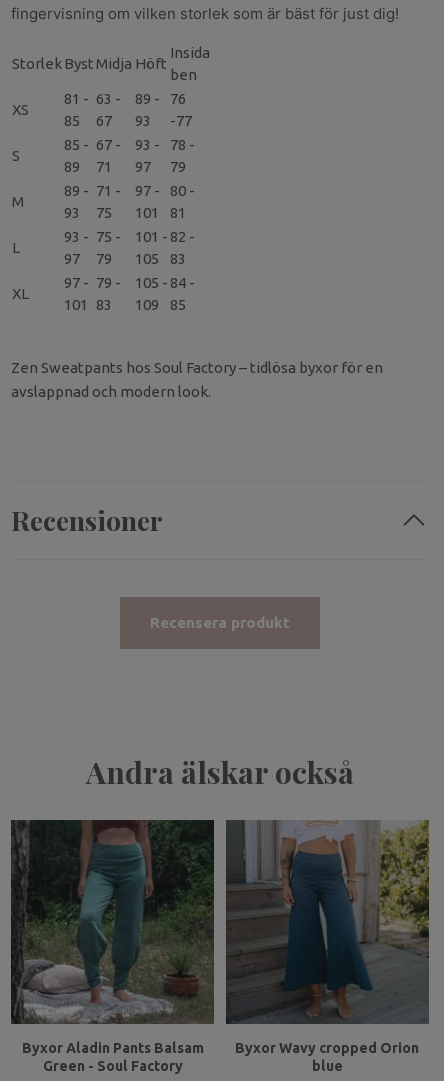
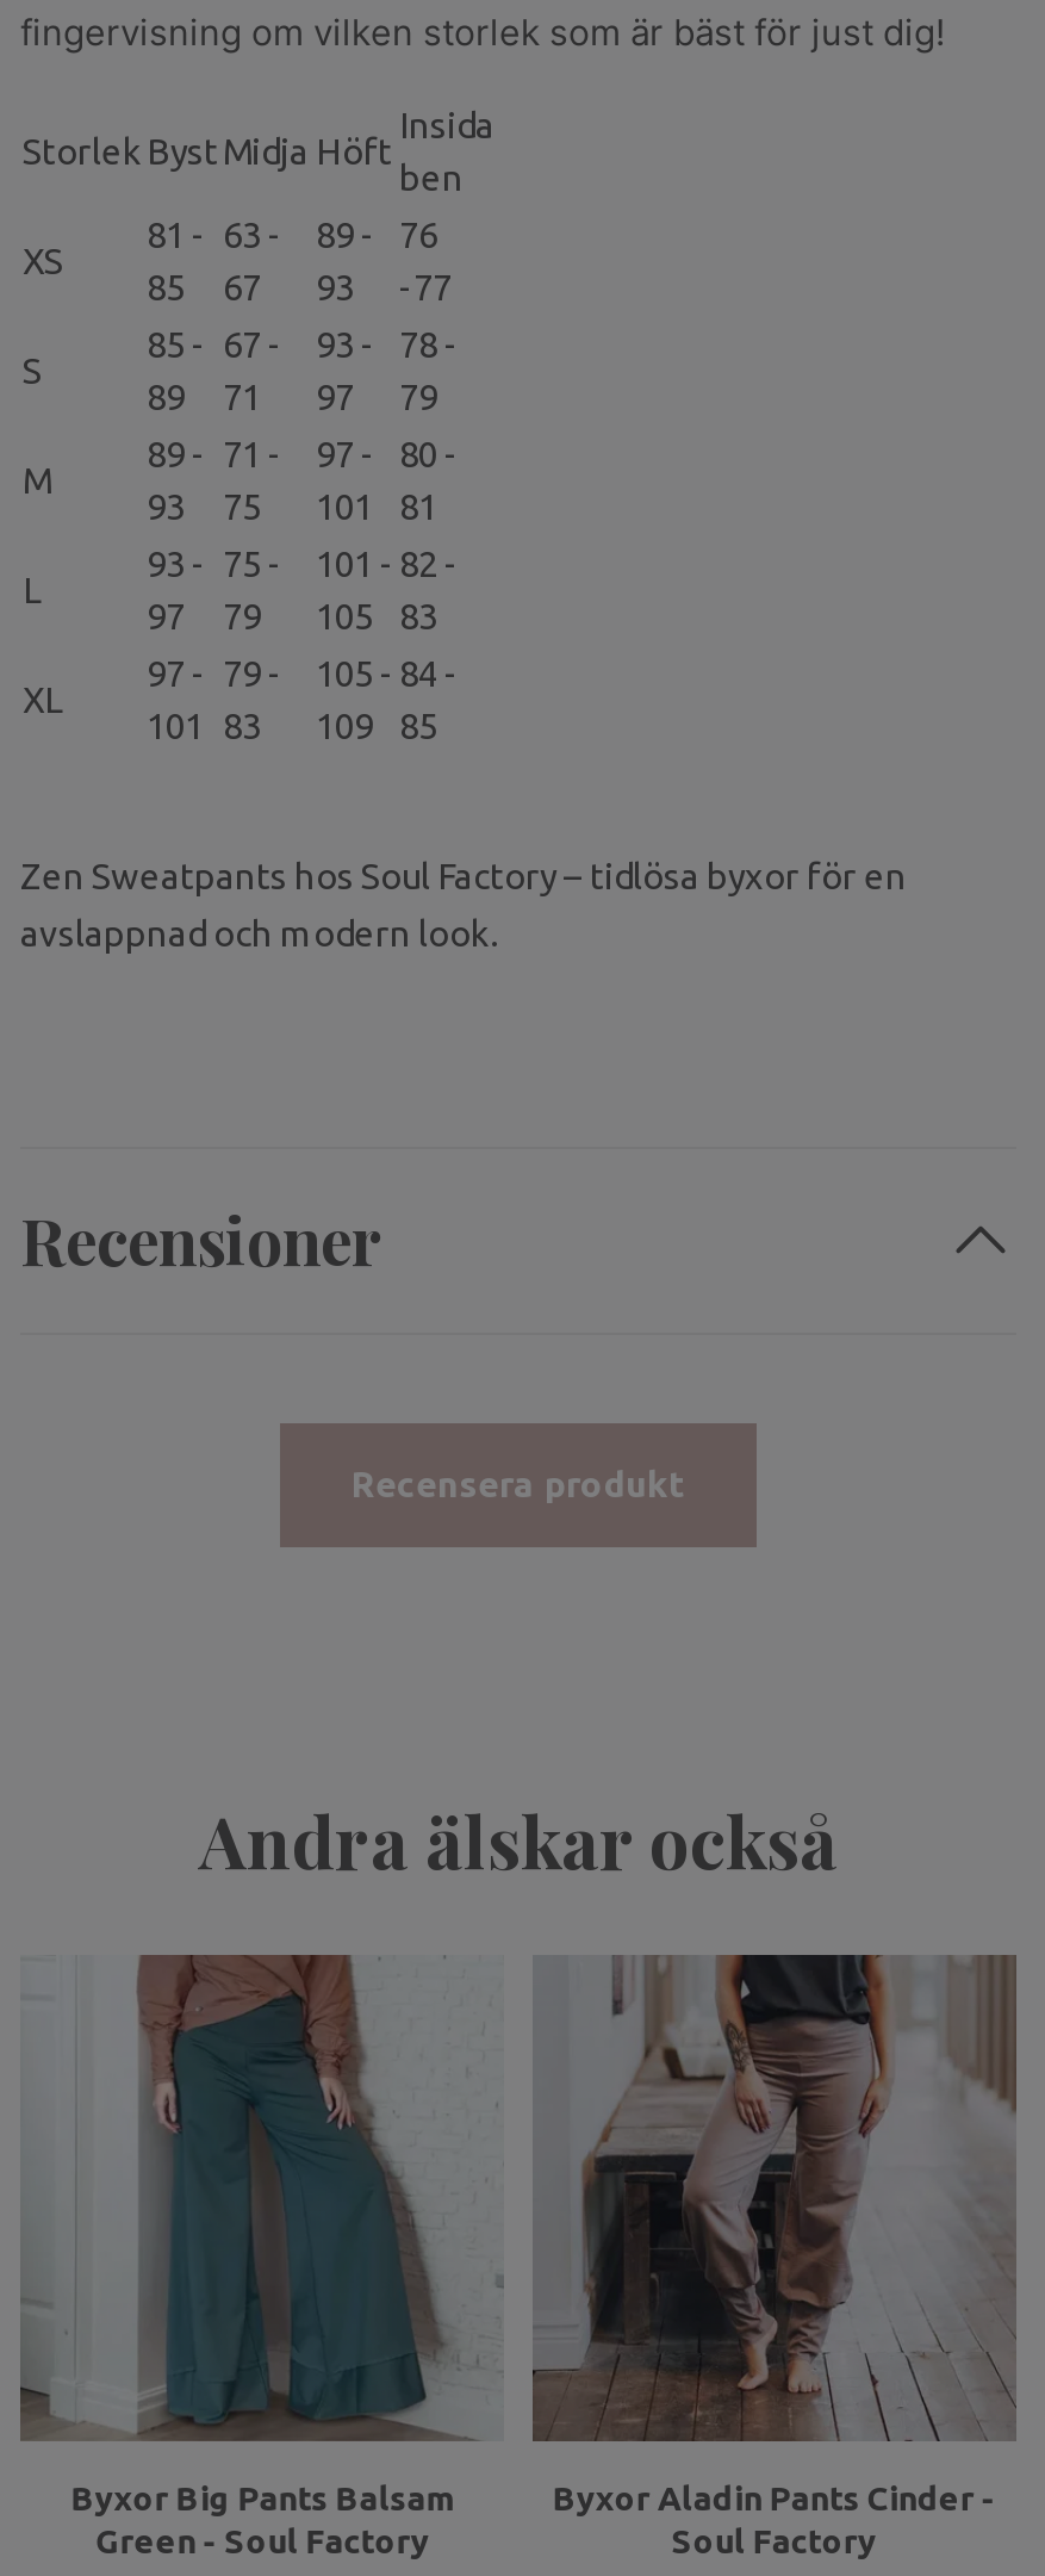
[10,819,215,1056] [image] | Byxor Aladin Pants Balsam -> [18,1953,504,2517] [image] | Byxor Big Pants Balsam
[225,819,430,1074] [image] | Byxor Wavy cropped Orion | blue -> [530,1953,1016,2560] [image] | Byxor Aladin Pants Cinder - | Soul Factory

